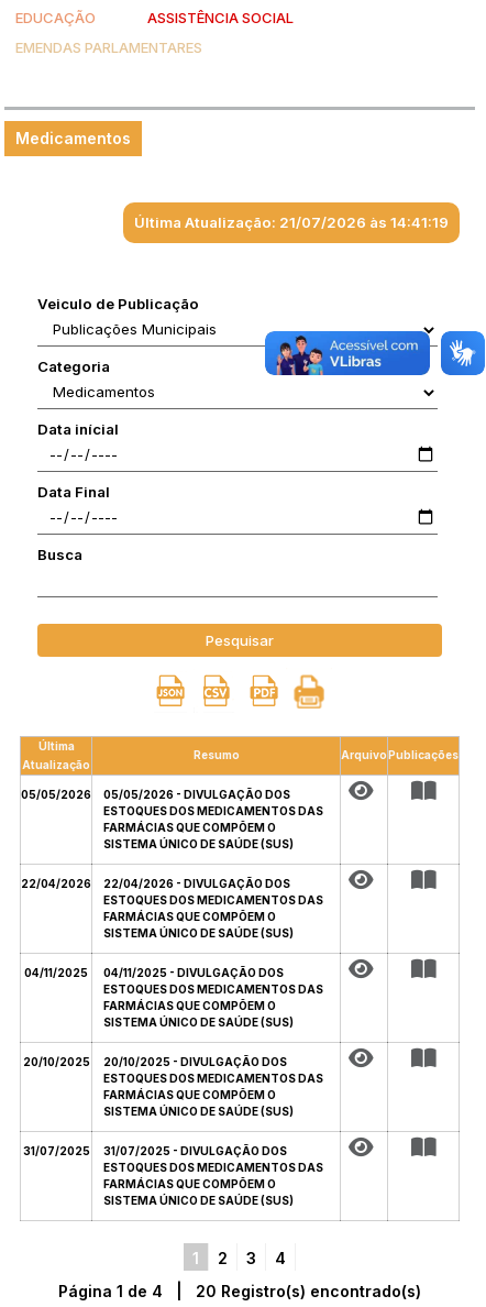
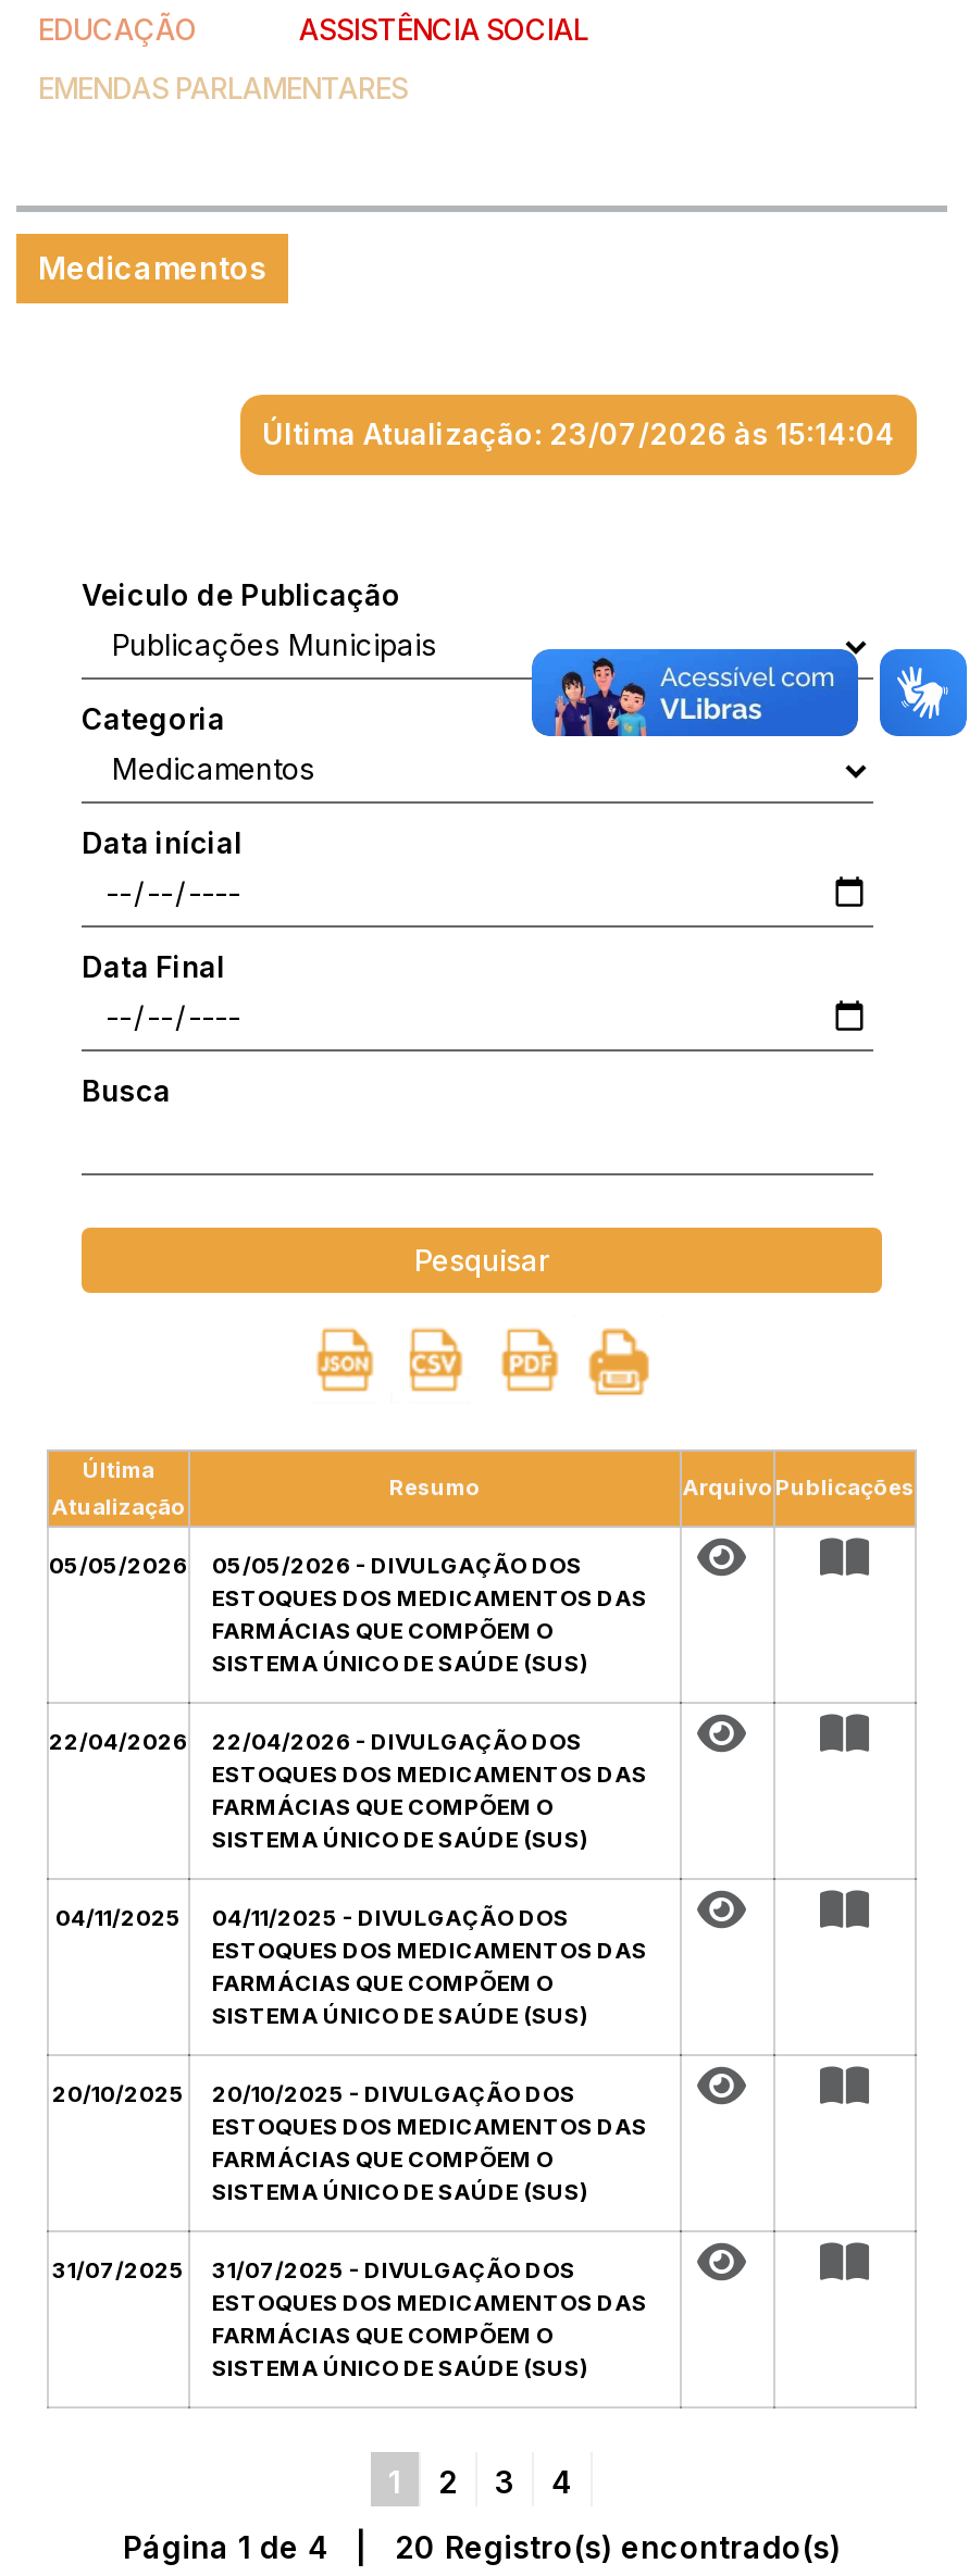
[134,213,449,230] Última Atualização: 21/07/2026 às 14:41:19 -> [262,415,895,450] Última Atualização: 23/07/2026 às 15:14:04

